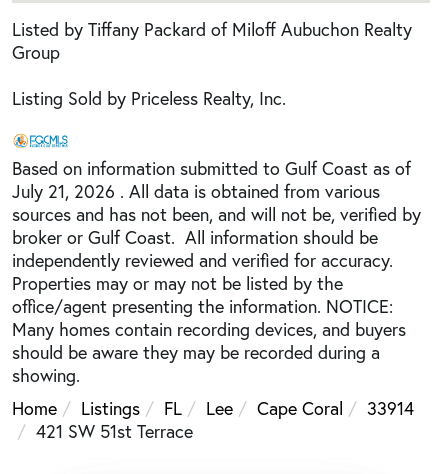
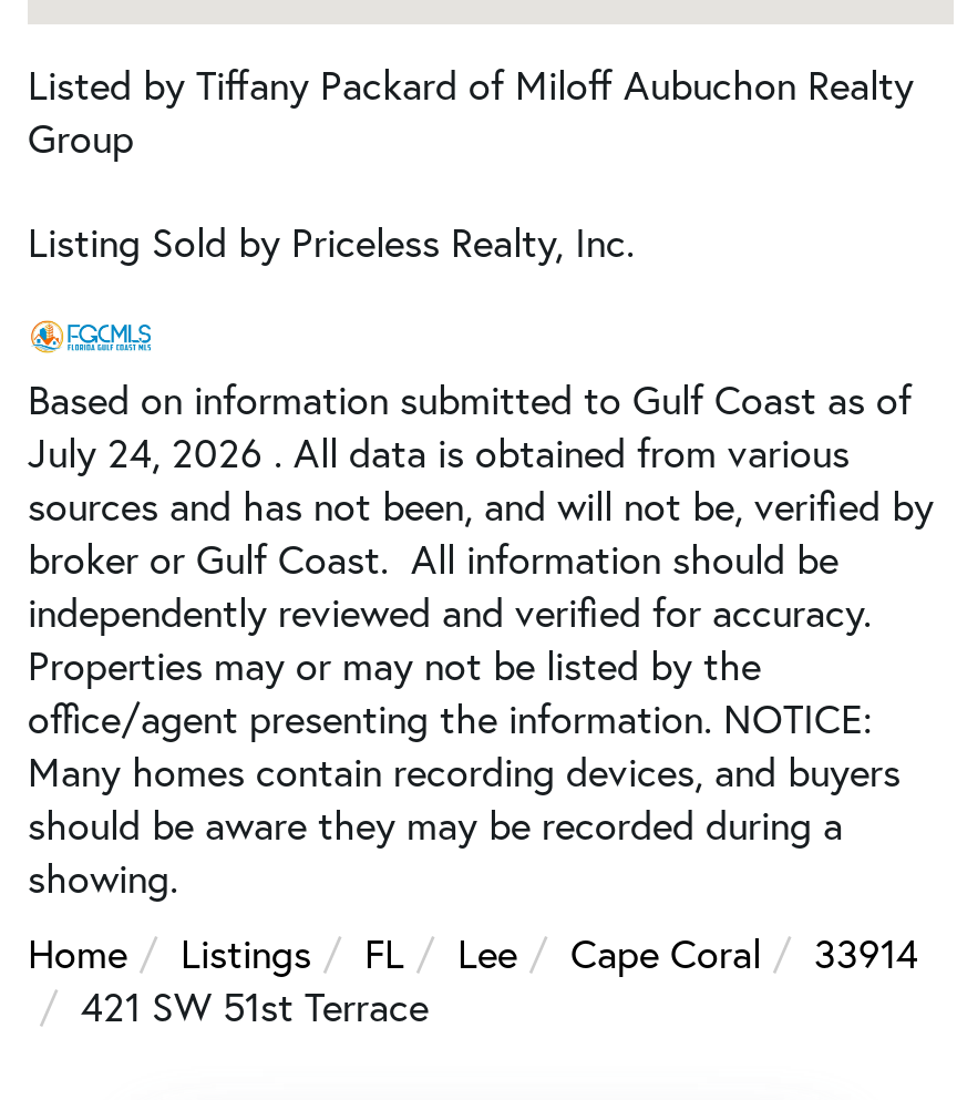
[12,180,380,203] July 21, 2026 . All data is obtained from various -> [28,425,850,478] July 24, 2026 . All data is obtained from various

